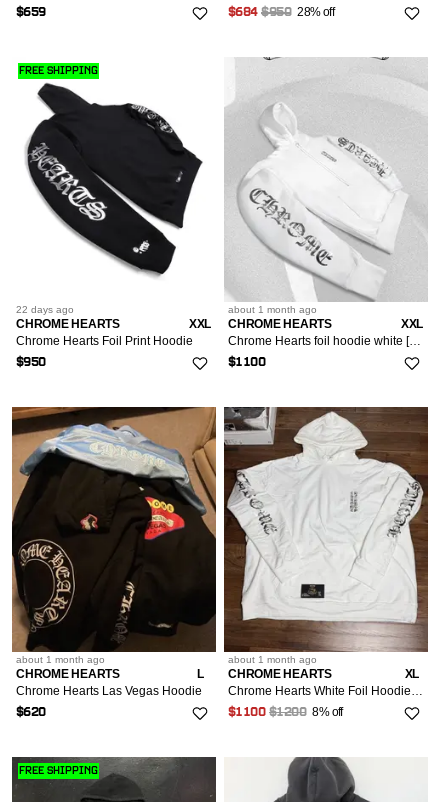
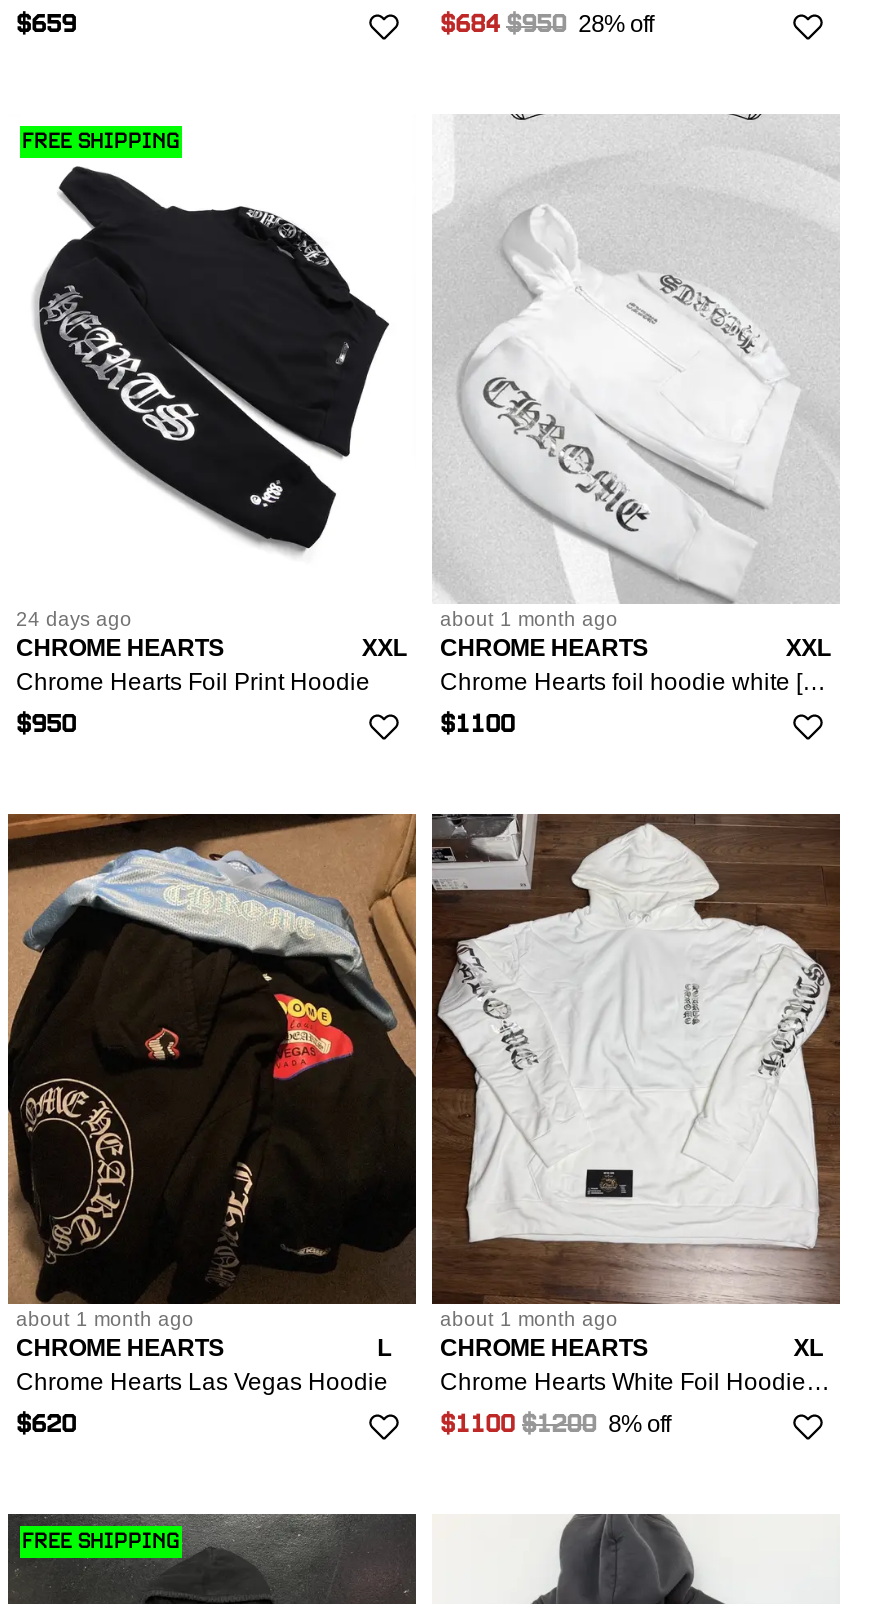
[16,304,74,315] 22 days ago -> [16,608,132,630] 24 days ago

